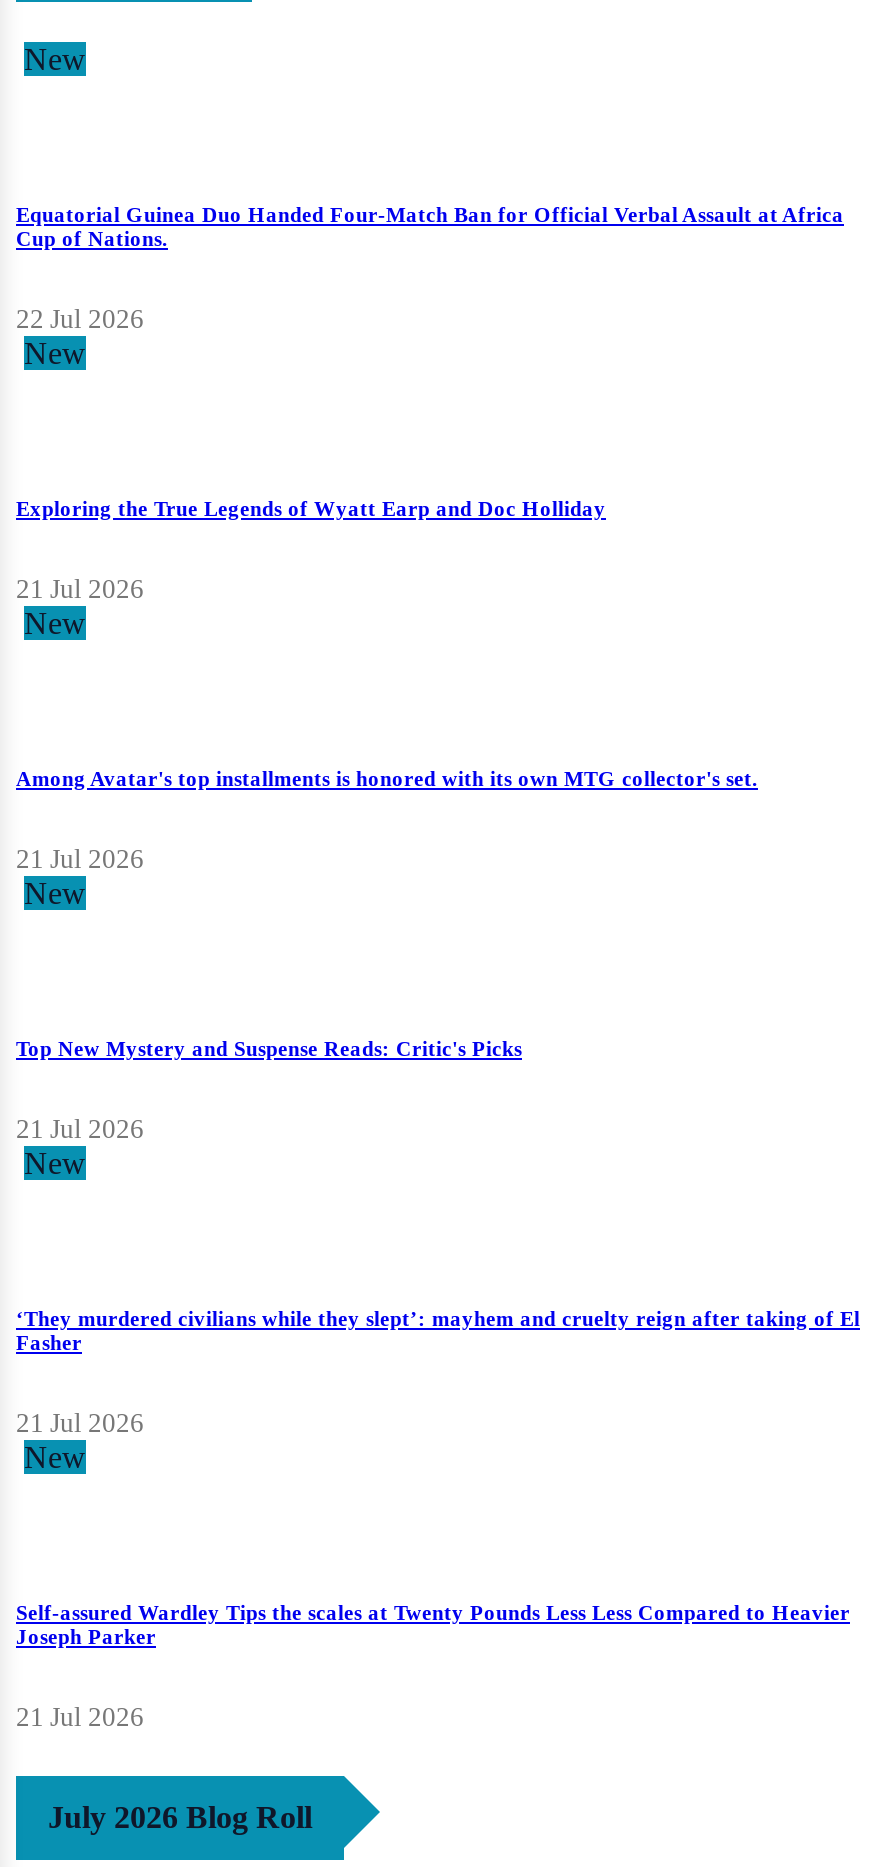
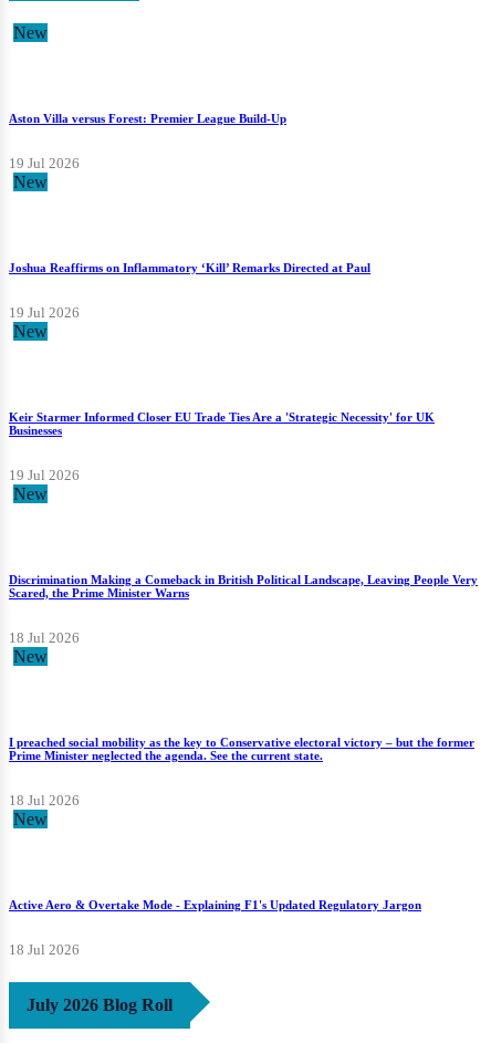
[16,203,844,251] Equatorial Guinea Duo Handed Four-Match Ban for Official Verbal Assault at Africa | Cup of Nations. -> [9,112,286,125] Aston Villa versus Forest: Premier League Build-Up
[16,304,144,334] 22 Jul 2026 -> [9,155,80,172] 19 Jul 2026
[16,496,606,520] Exploring the True Legends of Wyatt Earp and Doc Holliday -> [9,261,370,275] Joshua Reaffirms on Inflammatory ‘Kill’ Remarks Directed at Paul
[16,574,144,604] 21 Jul 2026 -> [9,304,80,321] 19 Jul 2026
[16,766,758,790] Among Avatar's top installments is honored with its own MTG collector's set. -> [9,410,435,437] Keir Starmer Informed Closer EU Trade Ties Are a 'Strategic Necessity' for UK | Businesses
[16,844,144,874] 21 Jul 2026 -> [9,467,80,483] 19 Jul 2026
[16,1036,522,1060] Top New Mystery and Suspense Reads: Critic's Picks -> [9,573,478,600] Discrimination Making a Comeback in British Political Landscape, Leaving People Very | Scared, the Prime Minister Warns
[16,1114,144,1144] 21 Jul 2026 -> [9,629,80,646] 18 Jul 2026
[16,1306,860,1354] ‘They murdered civilians while they slept’: mayhem and cruelty reign after taking of El | Fasher -> [9,736,474,762] I preached social mobility as the key to Conservative electoral victory – but the former | Prime Minister neglected the agenda. See the current state.
[16,1408,144,1438] 21 Jul 2026 -> [9,792,80,809] 18 Jul 2026
[16,1600,850,1648] Self-assured Wardley Tips the scales at Twenty Pounds Less Less Compared to Heavier | Joseph Parker -> [9,898,421,911] Active Aero & Overtake Mode - Explaining F1's Updated Regulatory Jargon
[16,1702,144,1732] 21 Jul 2026 -> [9,941,80,958] 18 Jul 2026

